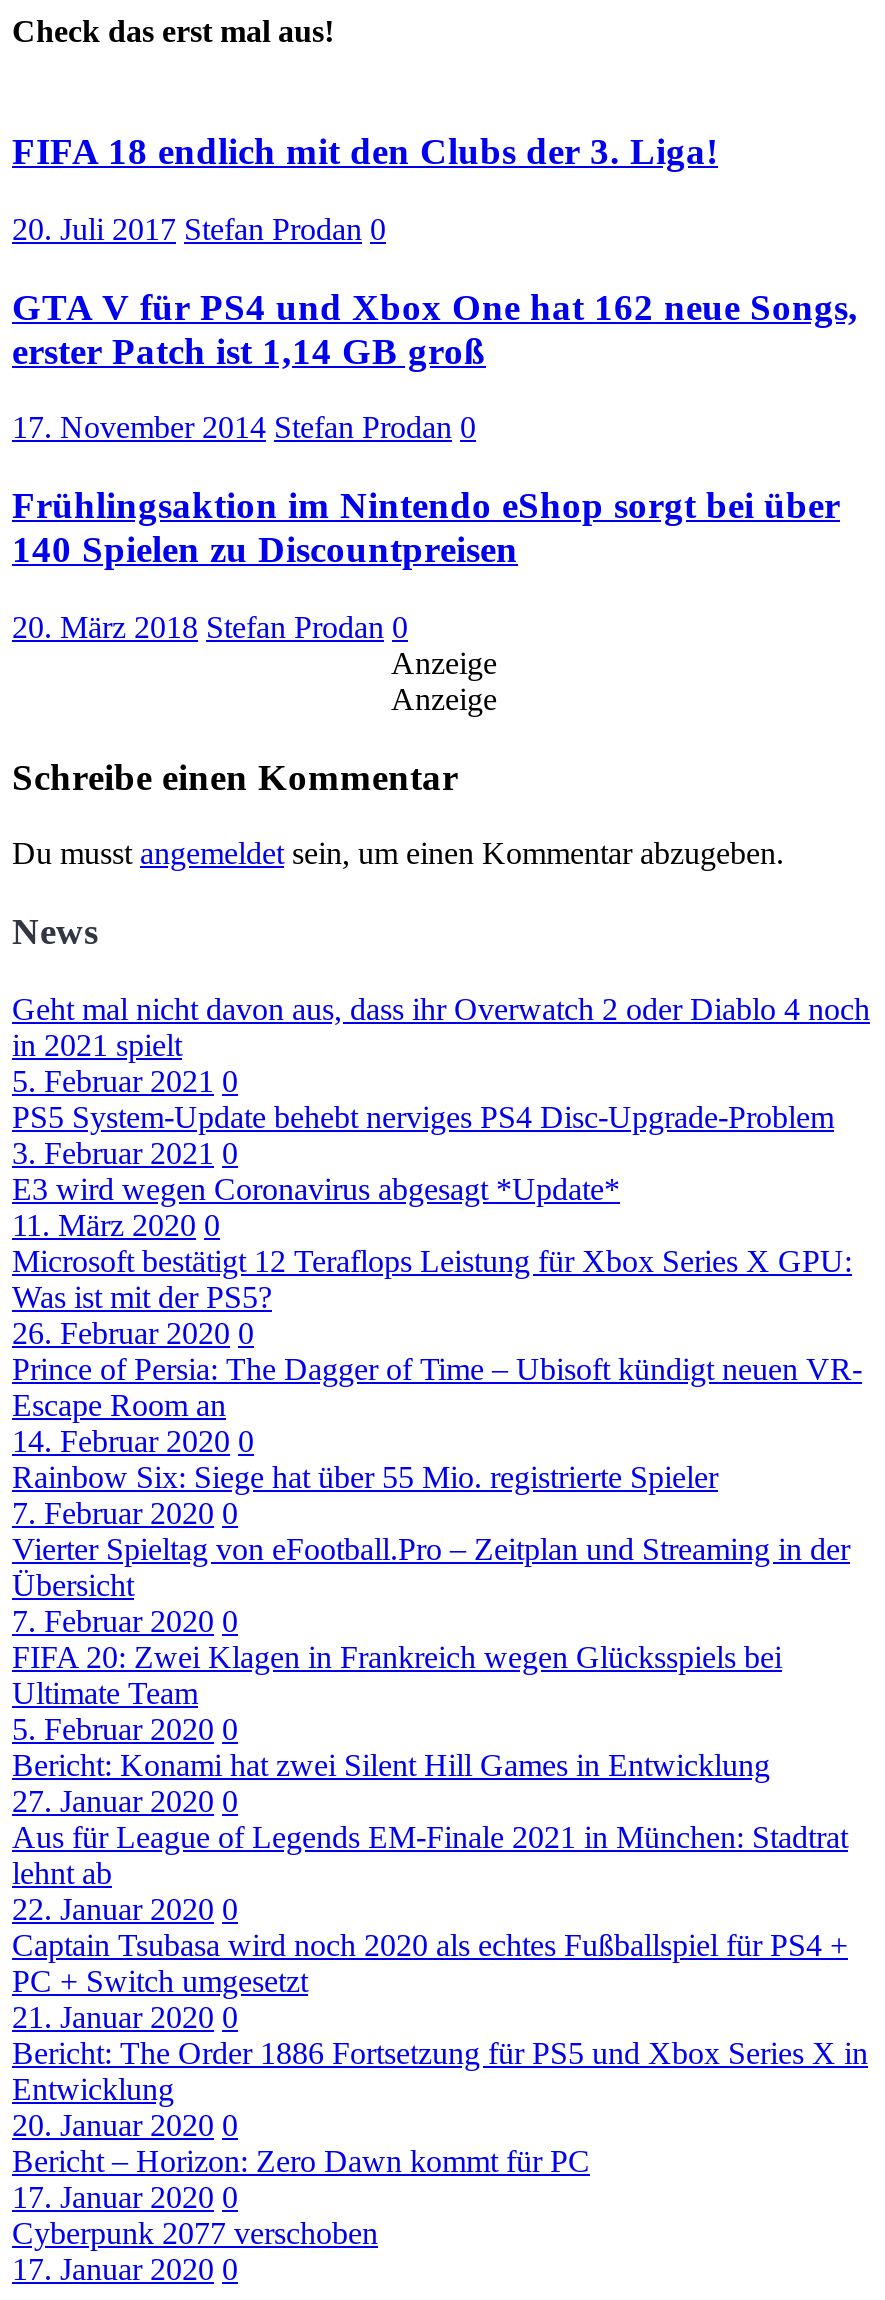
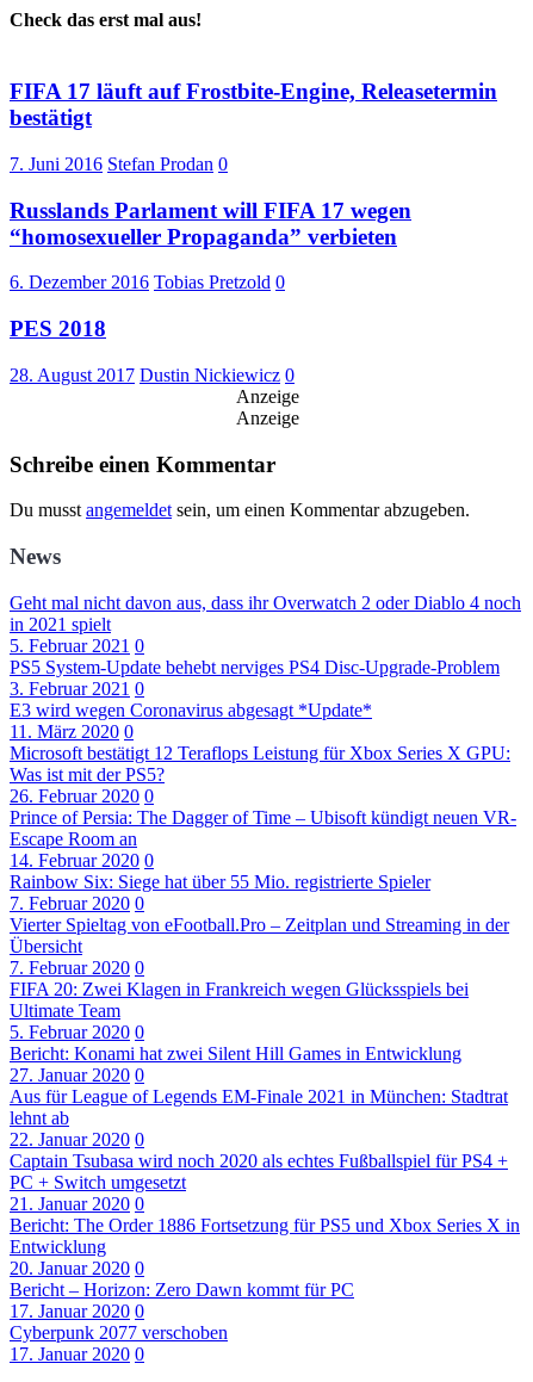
[12,131,718,173] FIFA 18 endlich mit den Clubs der 3. Liga! -> [10,79,497,130] FIFA 17 läuft auf Frostbite-Engine, Releasetermin | bestätigt
[12,212,386,246] 20. Juli 2017 Stefan Prodan 0 -> [10,154,228,174] 7. Juni 2016 Stefan Prodan 0
[12,286,858,372] GTA V für PS4 und Xbox One hat 162 neue Songs, | erster Patch ist 1,14 GB groß -> [10,198,411,249] Russlands Parlament will FIFA 17 wegen | “homosexueller Propaganda” verbieten
[12,411,476,445] 17. November 2014 Stefan Prodan 0 -> [10,272,285,293] 6. Dezember 2016 Tobias Pretzold 0
[12,484,840,570] Frühlingsaktion im Nintendo eShop sorgt bei über | 140 Spielen zu Discountpreisen -> [10,316,106,341] PES 2018
[12,610,408,644] 20. März 2018 Stefan Prodan 0 -> [10,365,295,385] 28. August 2017 Dustin Nickiewicz 0

